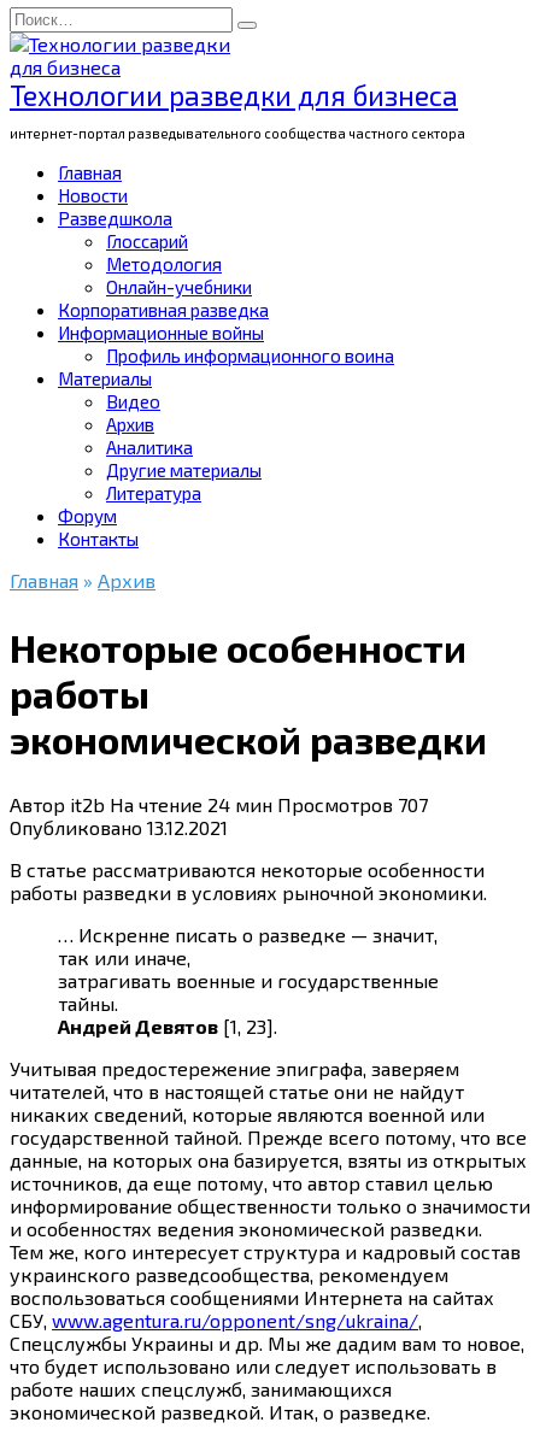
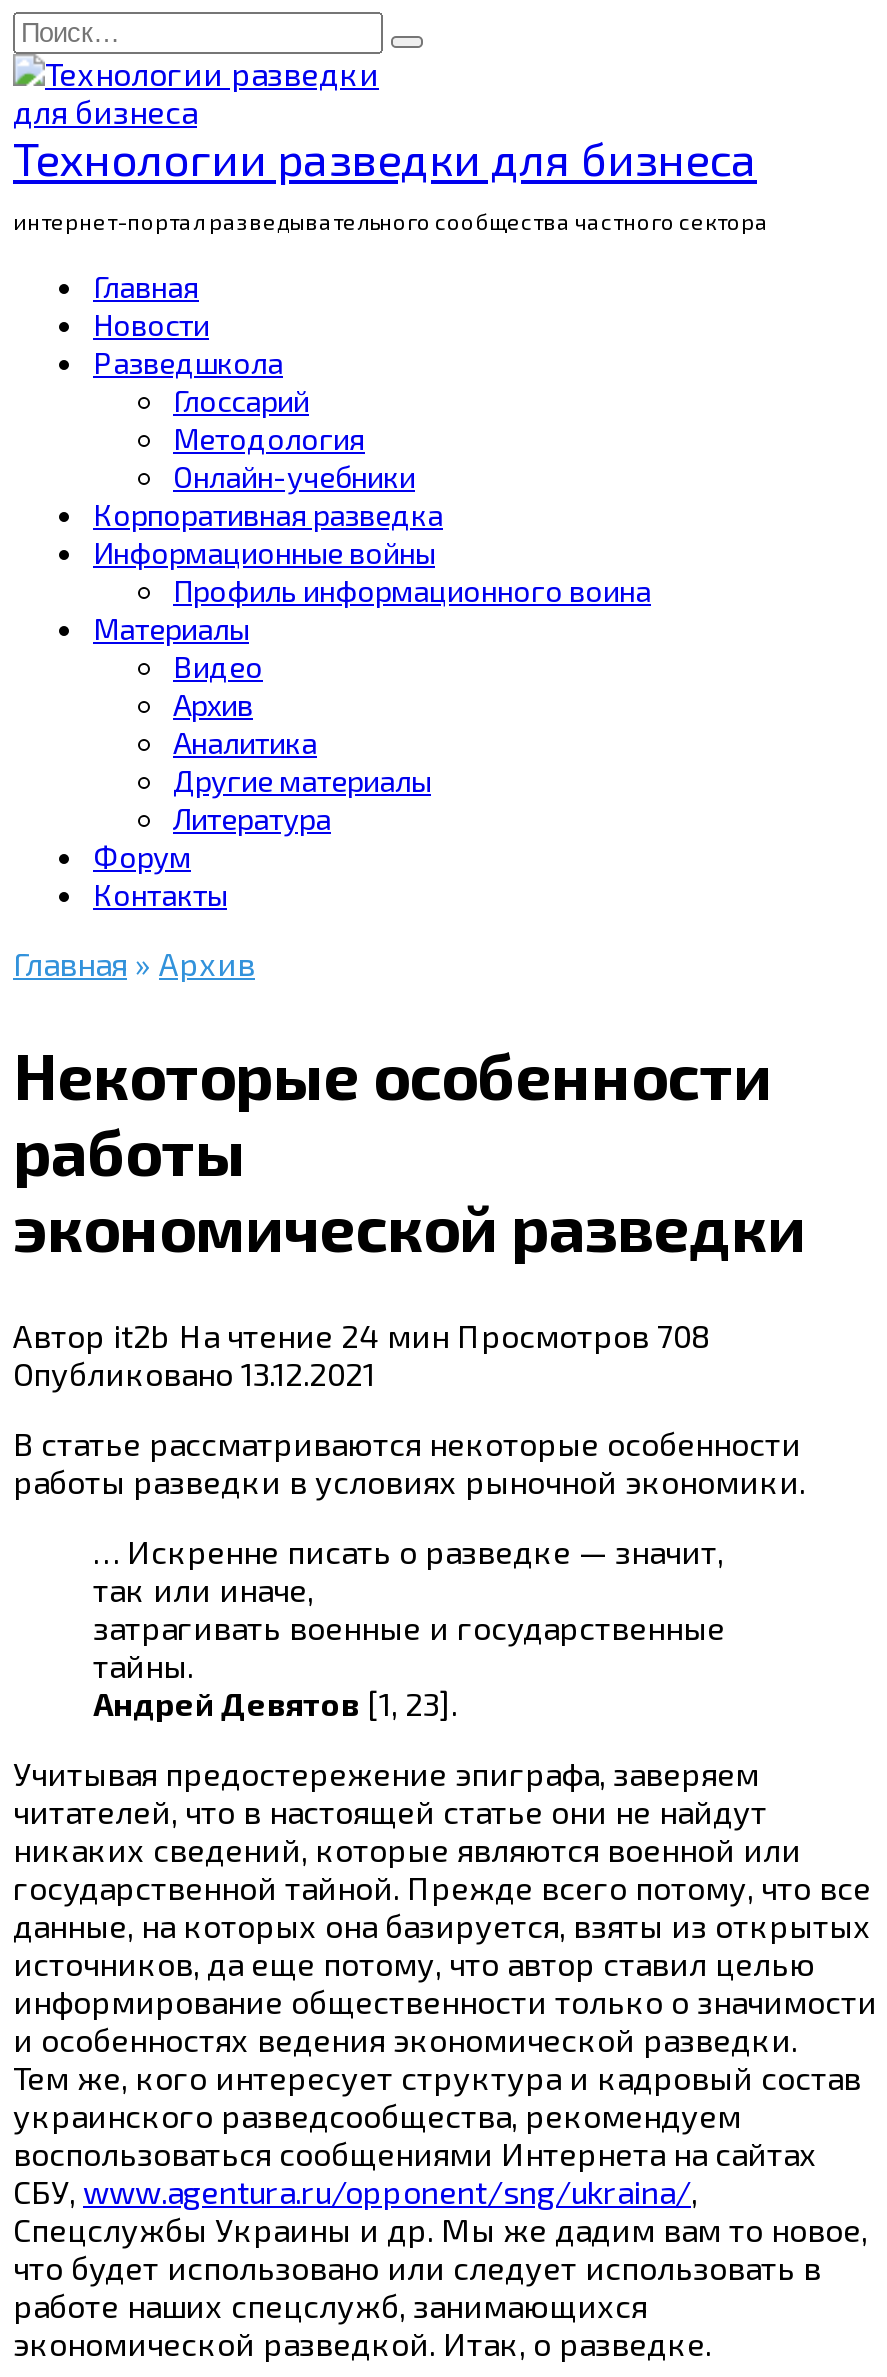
[10,793,428,816] Автор it2b На чтение 24 мин Просмотров 707 -> [13,1316,709,1354] Автор it2b На чтение 24 мин Просмотров 708

